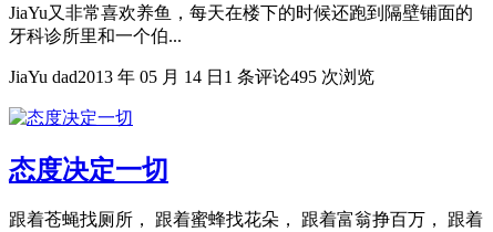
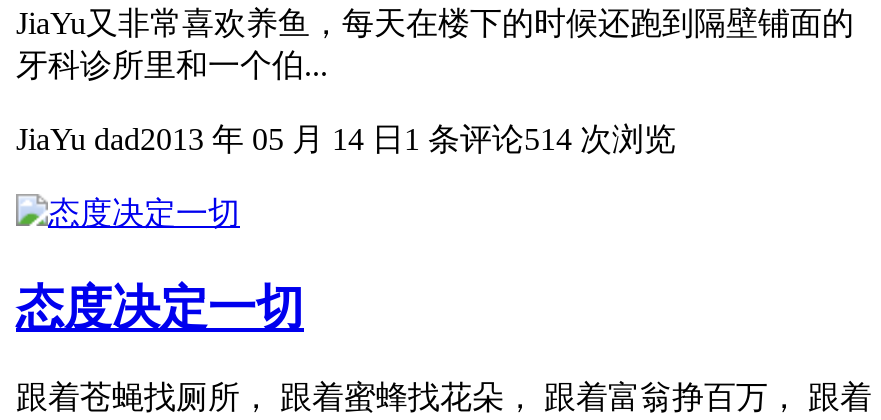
[9,67,374,86] JiaYu dad2013 年 05 月 14 日1 条评论495 次浏览 -> [16,121,676,155] JiaYu dad2013 年 05 月 14 日1 条评论514 次浏览

